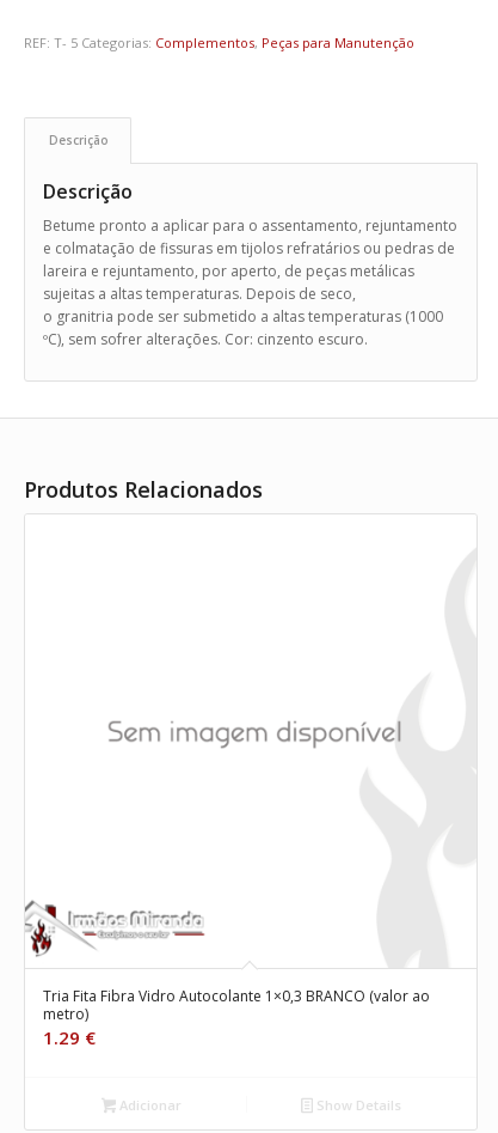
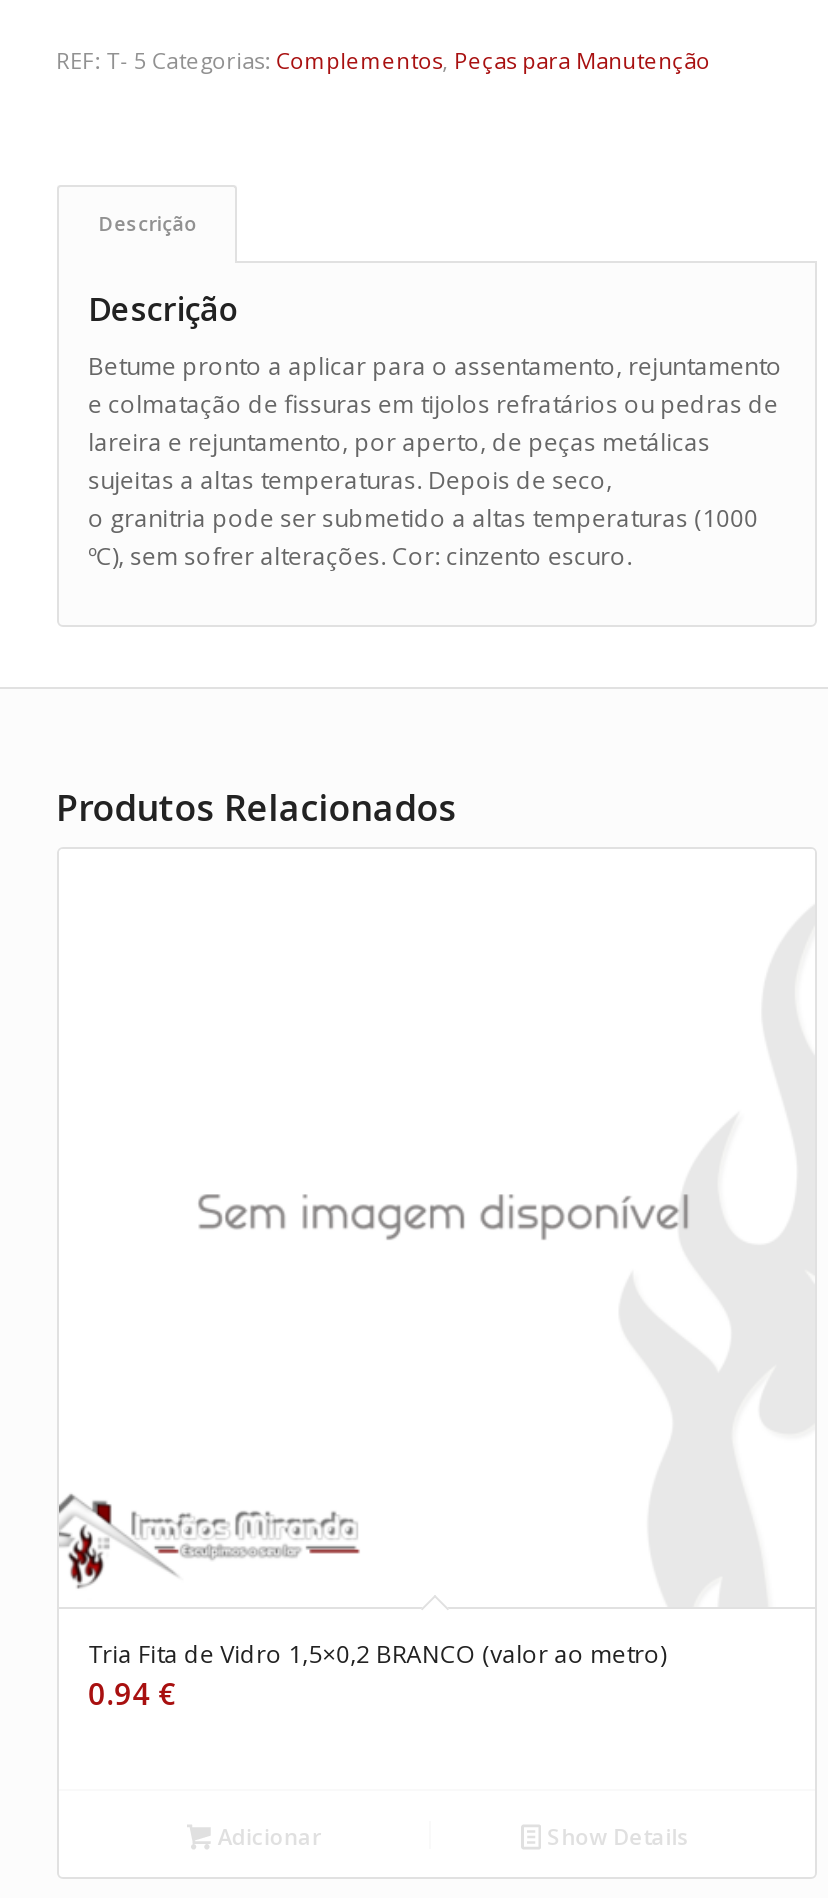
[43,985,429,1049] Tria Fita Fibra Vidro Autocolante 1×0,3 BRANCO (valor ao | metro) | 1.29 € -> [88,1636,666,1712] Tria Fita de Vidro 1,5×0,2 BRANCO (valor ao metro) | 0.94 €

